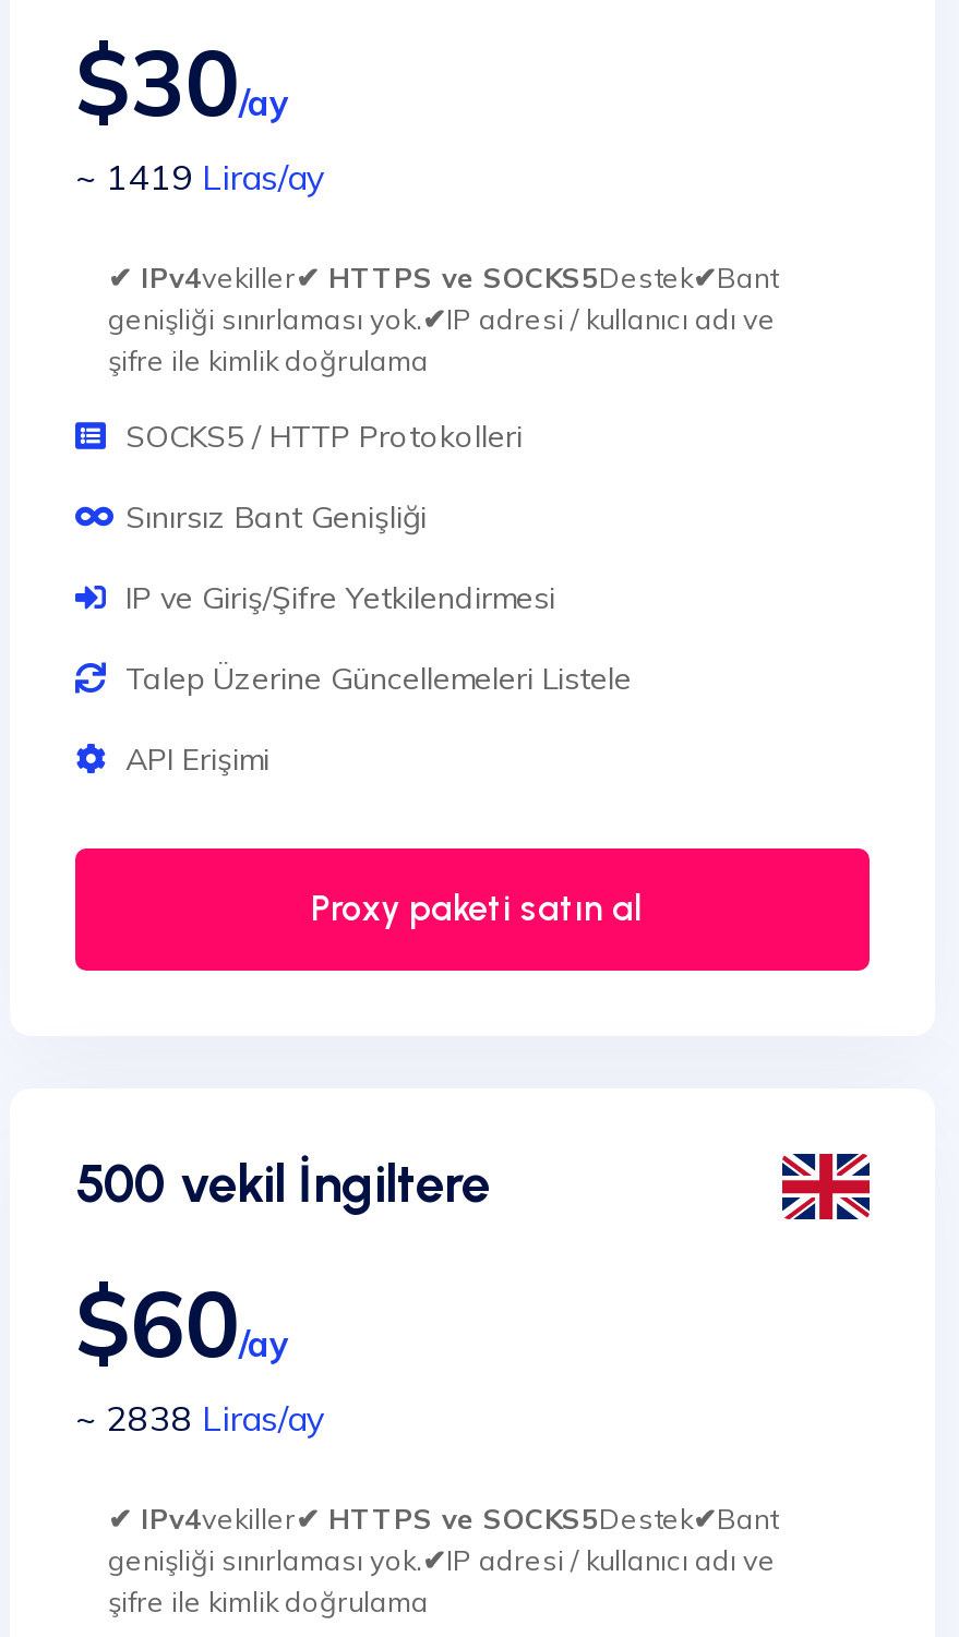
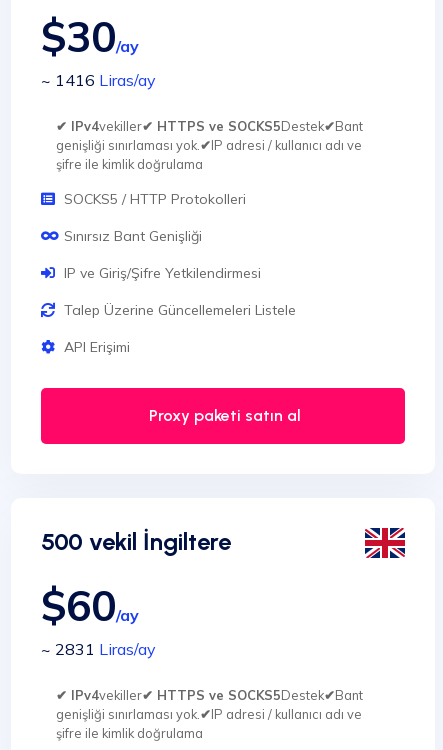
[75,156,326,199] ~ 1419 Liras/ay -> [41,70,156,90] ~ 1416 Liras/ay
[75,1397,326,1440] ~ 2838 Liras/ay -> [41,639,156,659] ~ 2831 Liras/ay

